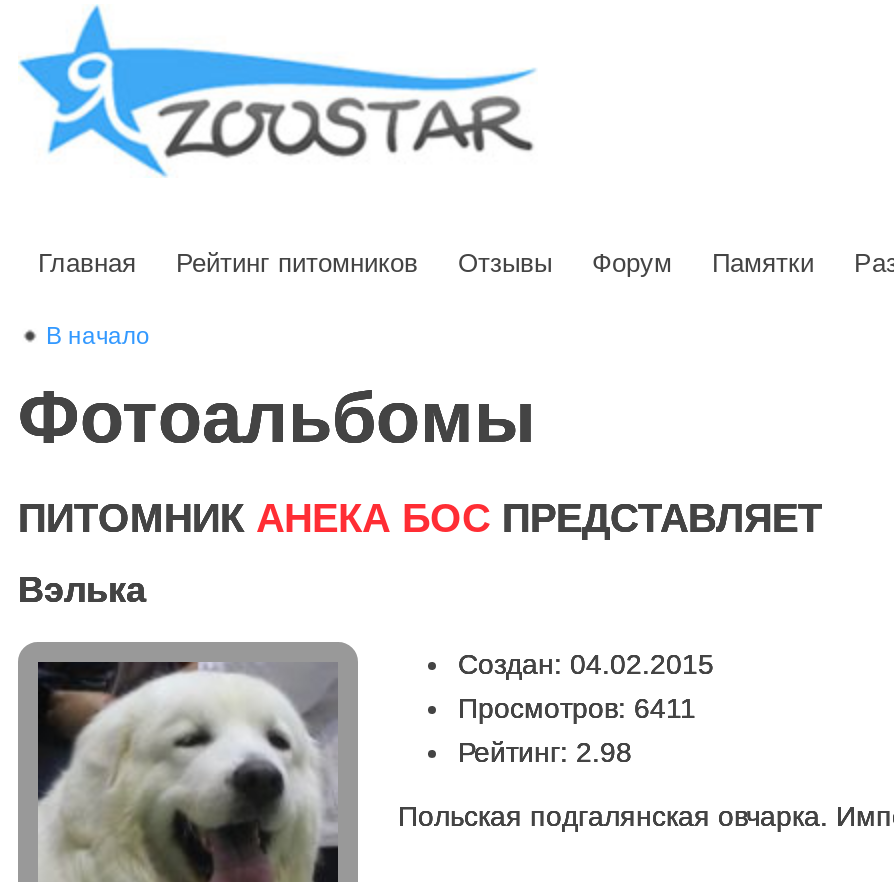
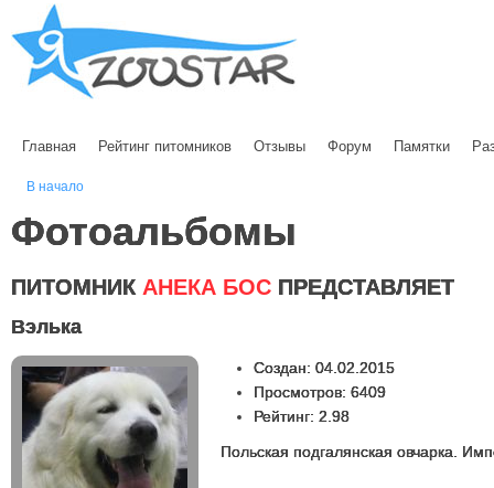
[458,692,696,724] Просмотров: 6411 -> [254,383,386,401] Просмотров: 6409

